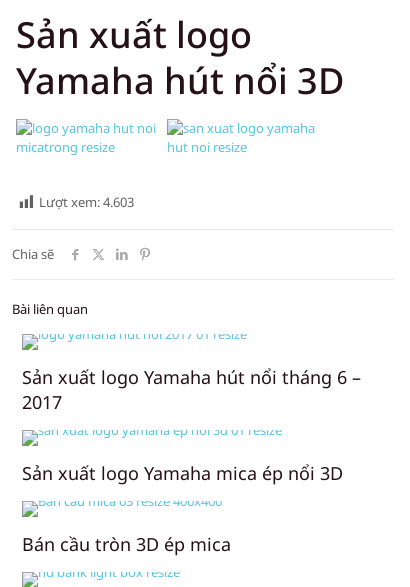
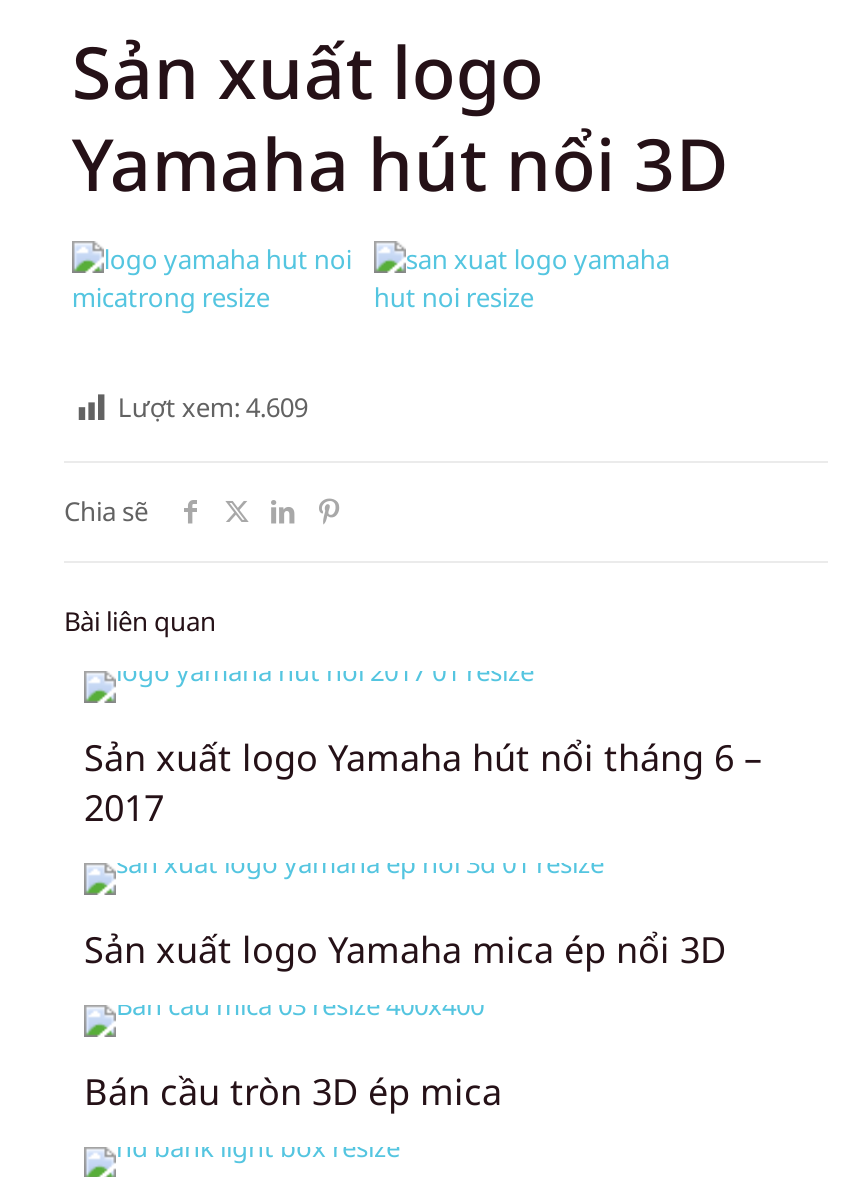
[39,193,134,211] Lượt xem: 4.603 -> [118,389,308,425] Lượt xem: 4.609

